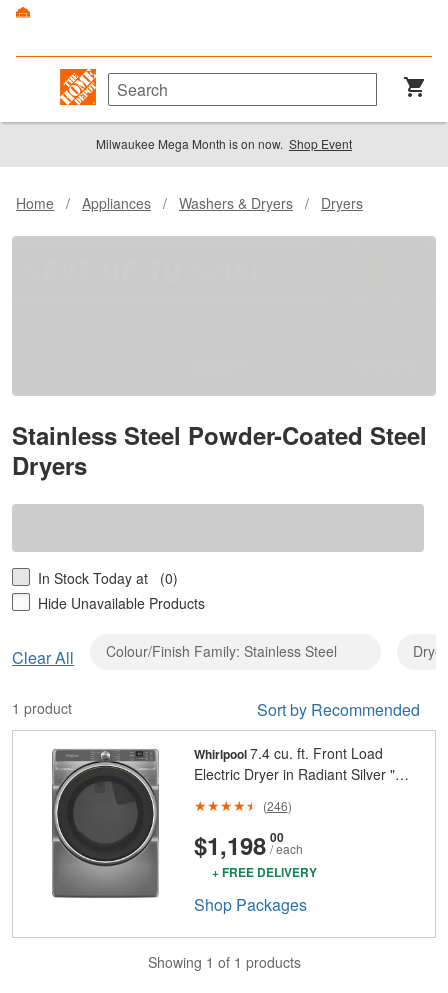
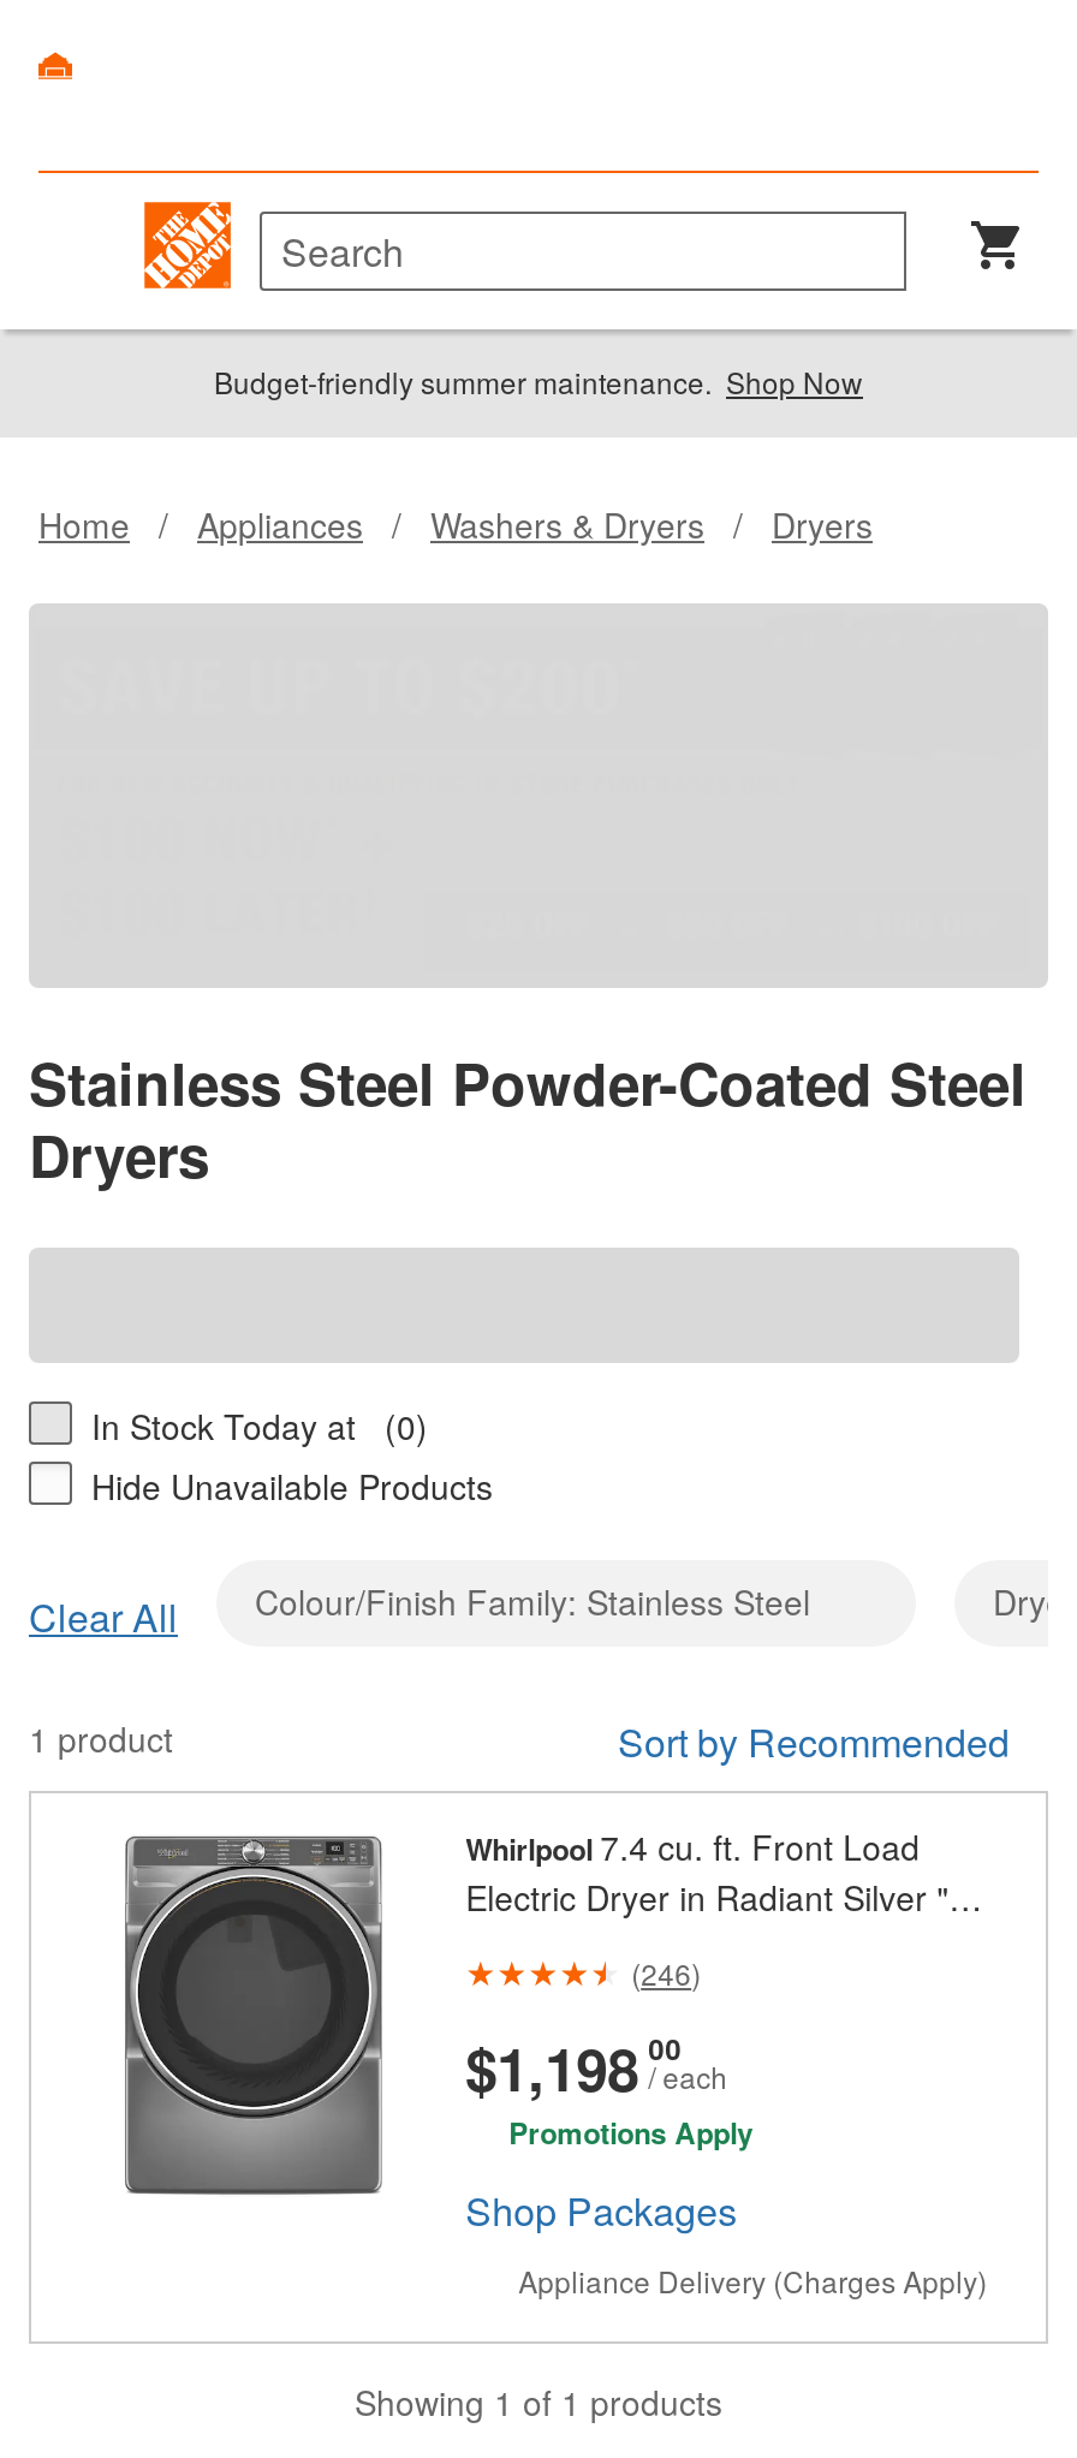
[96,135,352,152] Milwaukee Mega Month is on now. Shop Event -> [214,362,863,403] Budget-friendly summer maintenance. Shop Now
[212,863,317,881] + FREE DELIVERY -> [509,2110,754,2153] Promotions Apply
none -> [518,2259,987,2300] Appliance Delivery (Charges Apply)

